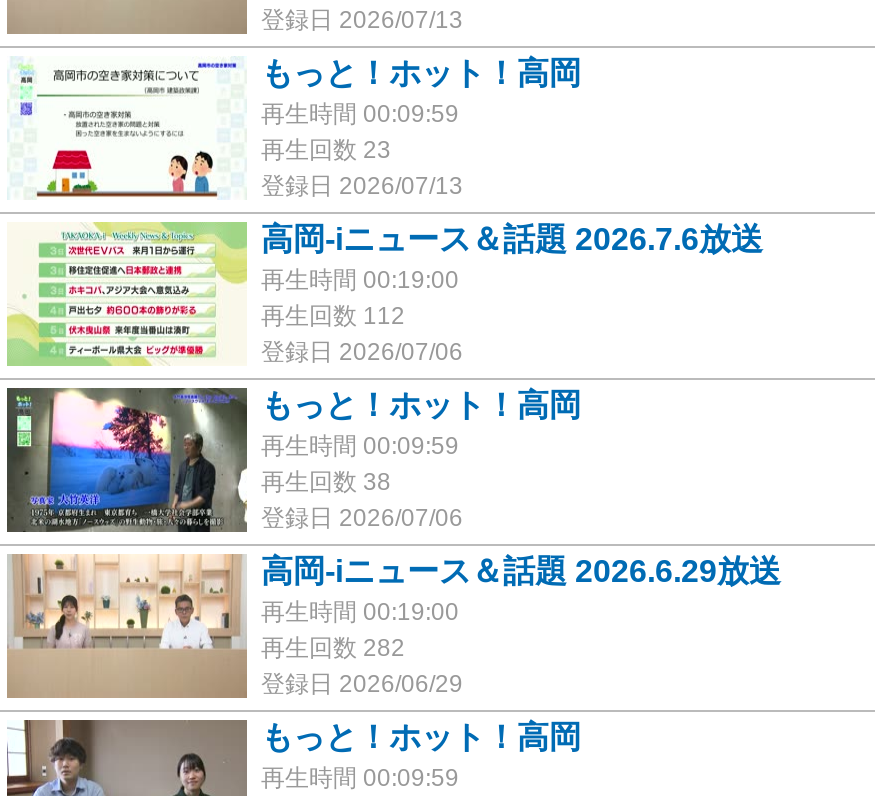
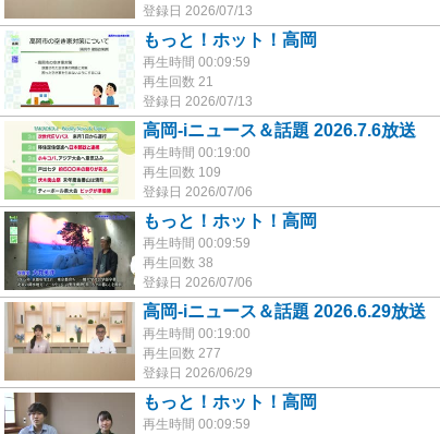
[261,136,391,164] 再生回数 23 -> [143,74,213,89] 再生回数 21
[261,302,405,330] 再生回数 112 -> [143,165,221,180] 再生回数 109
[261,634,405,662] 再生回数 282 -> [143,346,221,361] 再生回数 277

